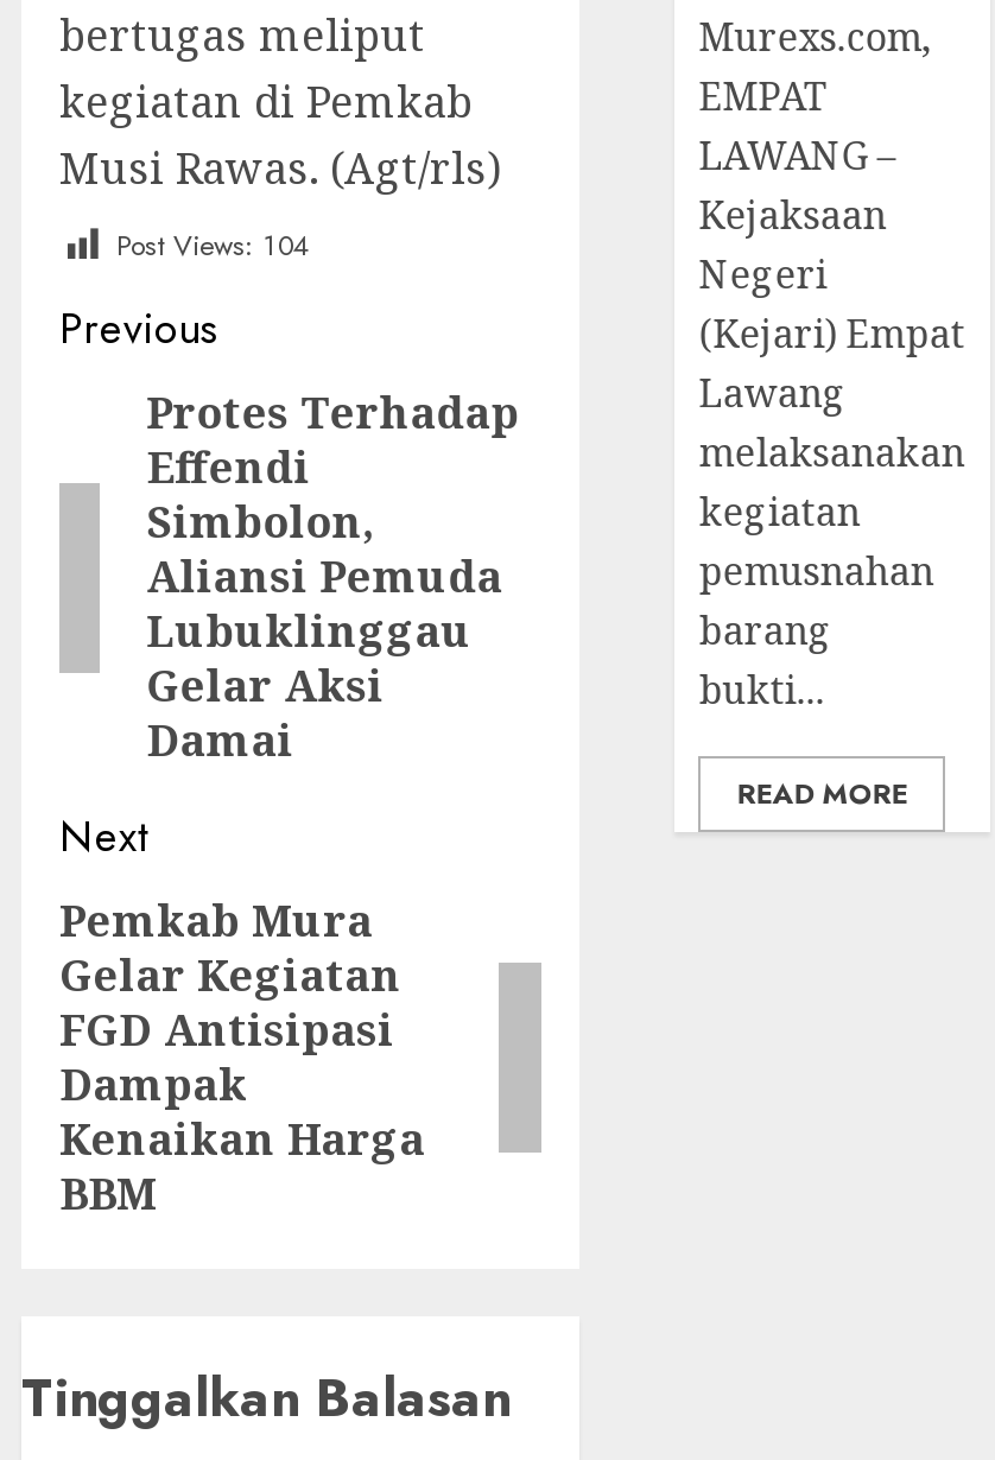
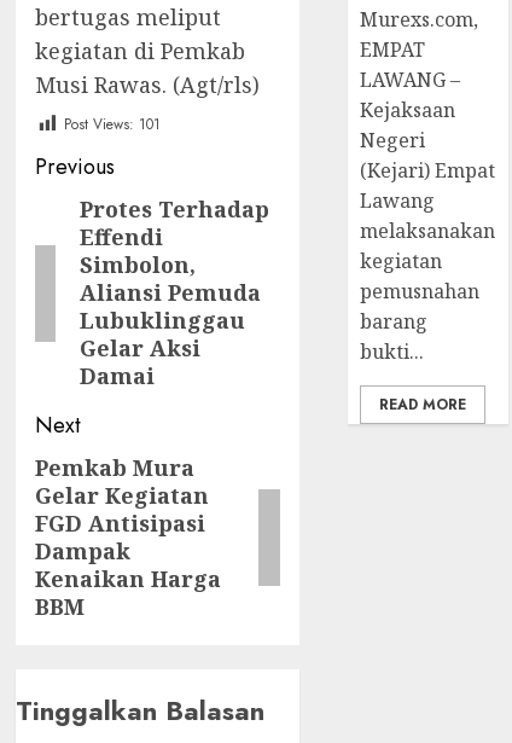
[116,224,309,266] Post Views: 104 -> [64,114,161,136] Post Views: 101

